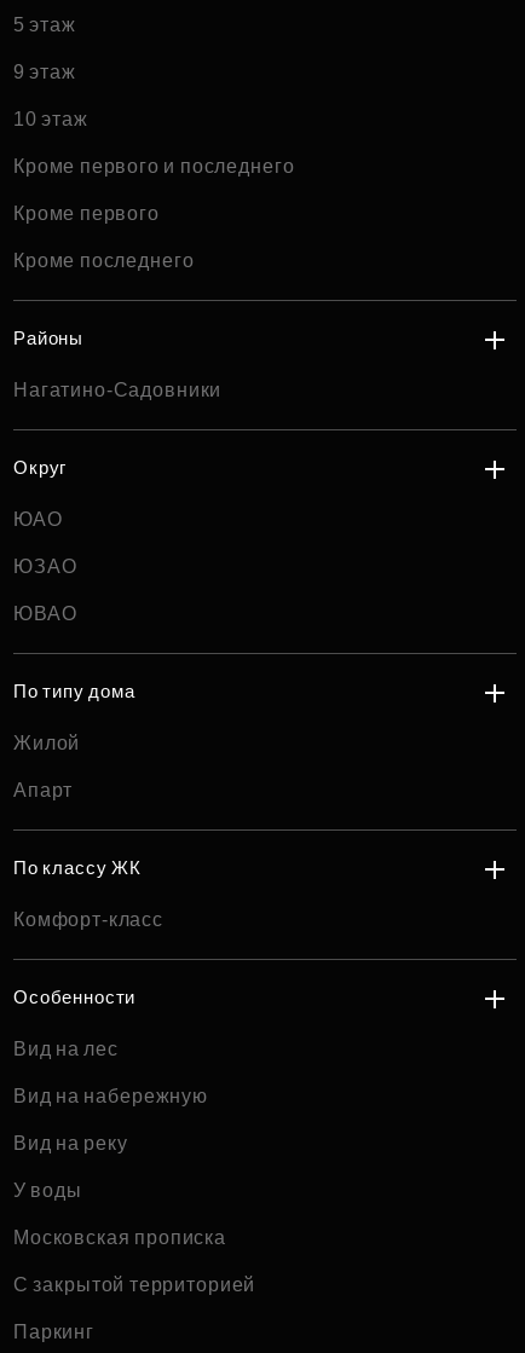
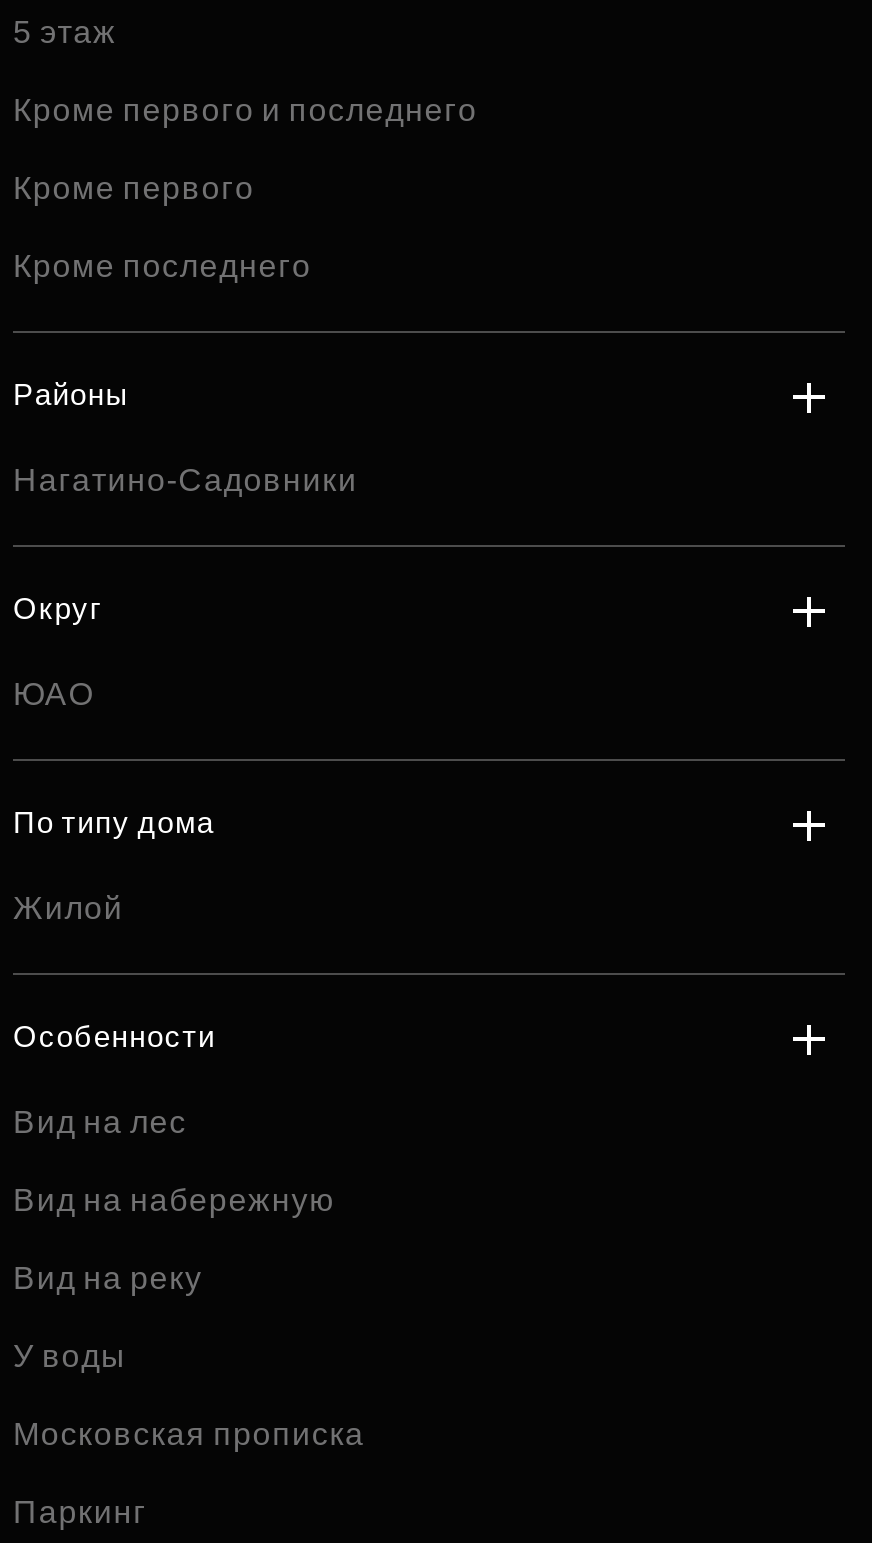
[13,62,88,129] 9 этаж | 10 этаж -> none
[13,556,77,624] ЮЗАО | ЮВАО -> none
[13,780,73,800] Апарт -> none
[13,857,163,930] По классу ЖК | Комфорт-класс -> none
[13,1274,255,1295] С закрытой территорией -> none

